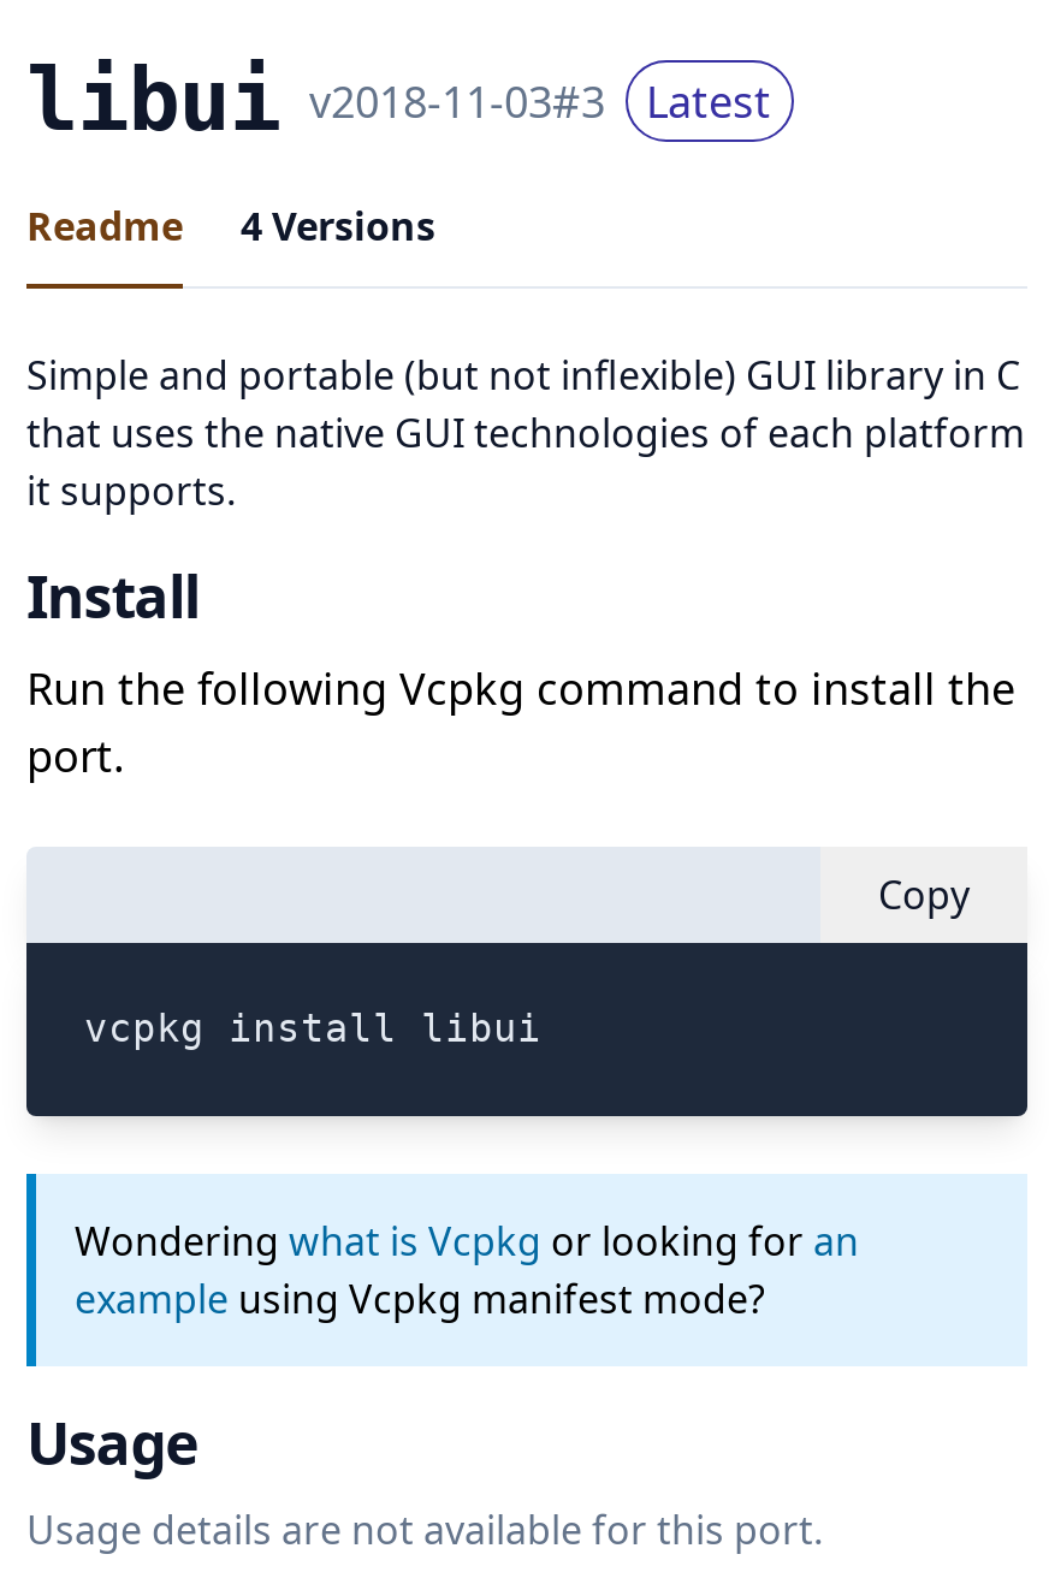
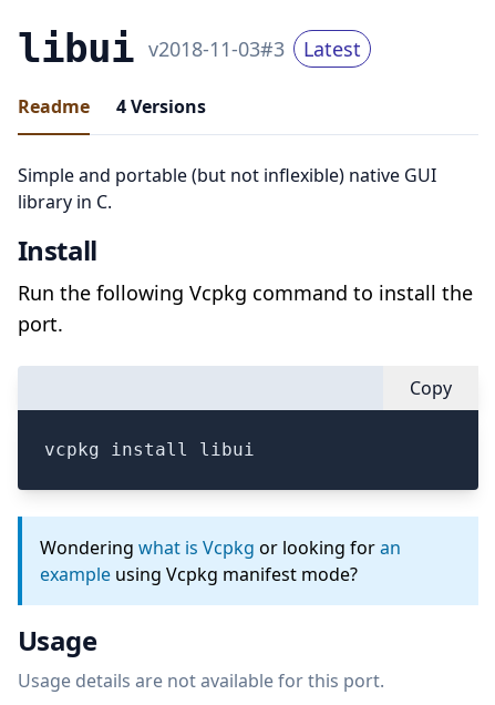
[26,349,1025,517] Simple and portable (but not inflexible) GUI library in C | that uses the native GUI technologies of each platform | it supports. -> [18,163,436,214] Simple and portable (but not inflexible) native GUI | library in C.

